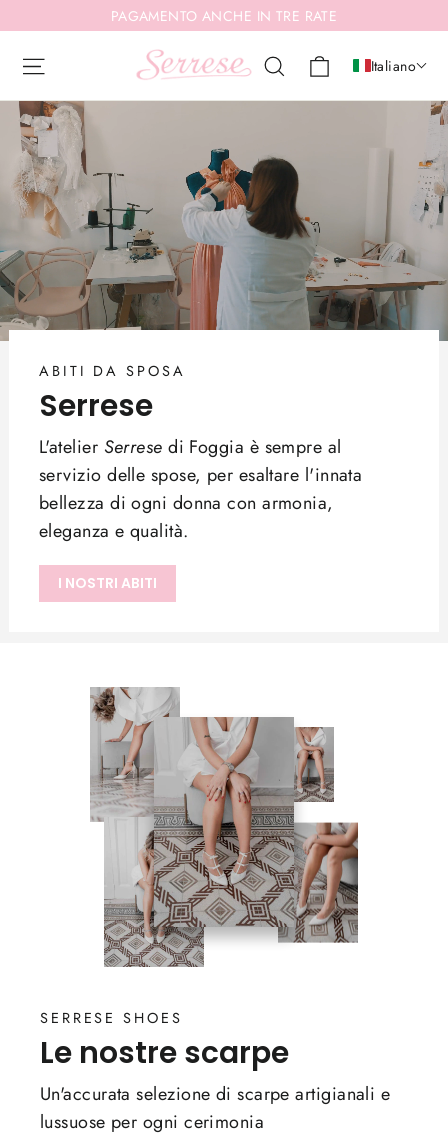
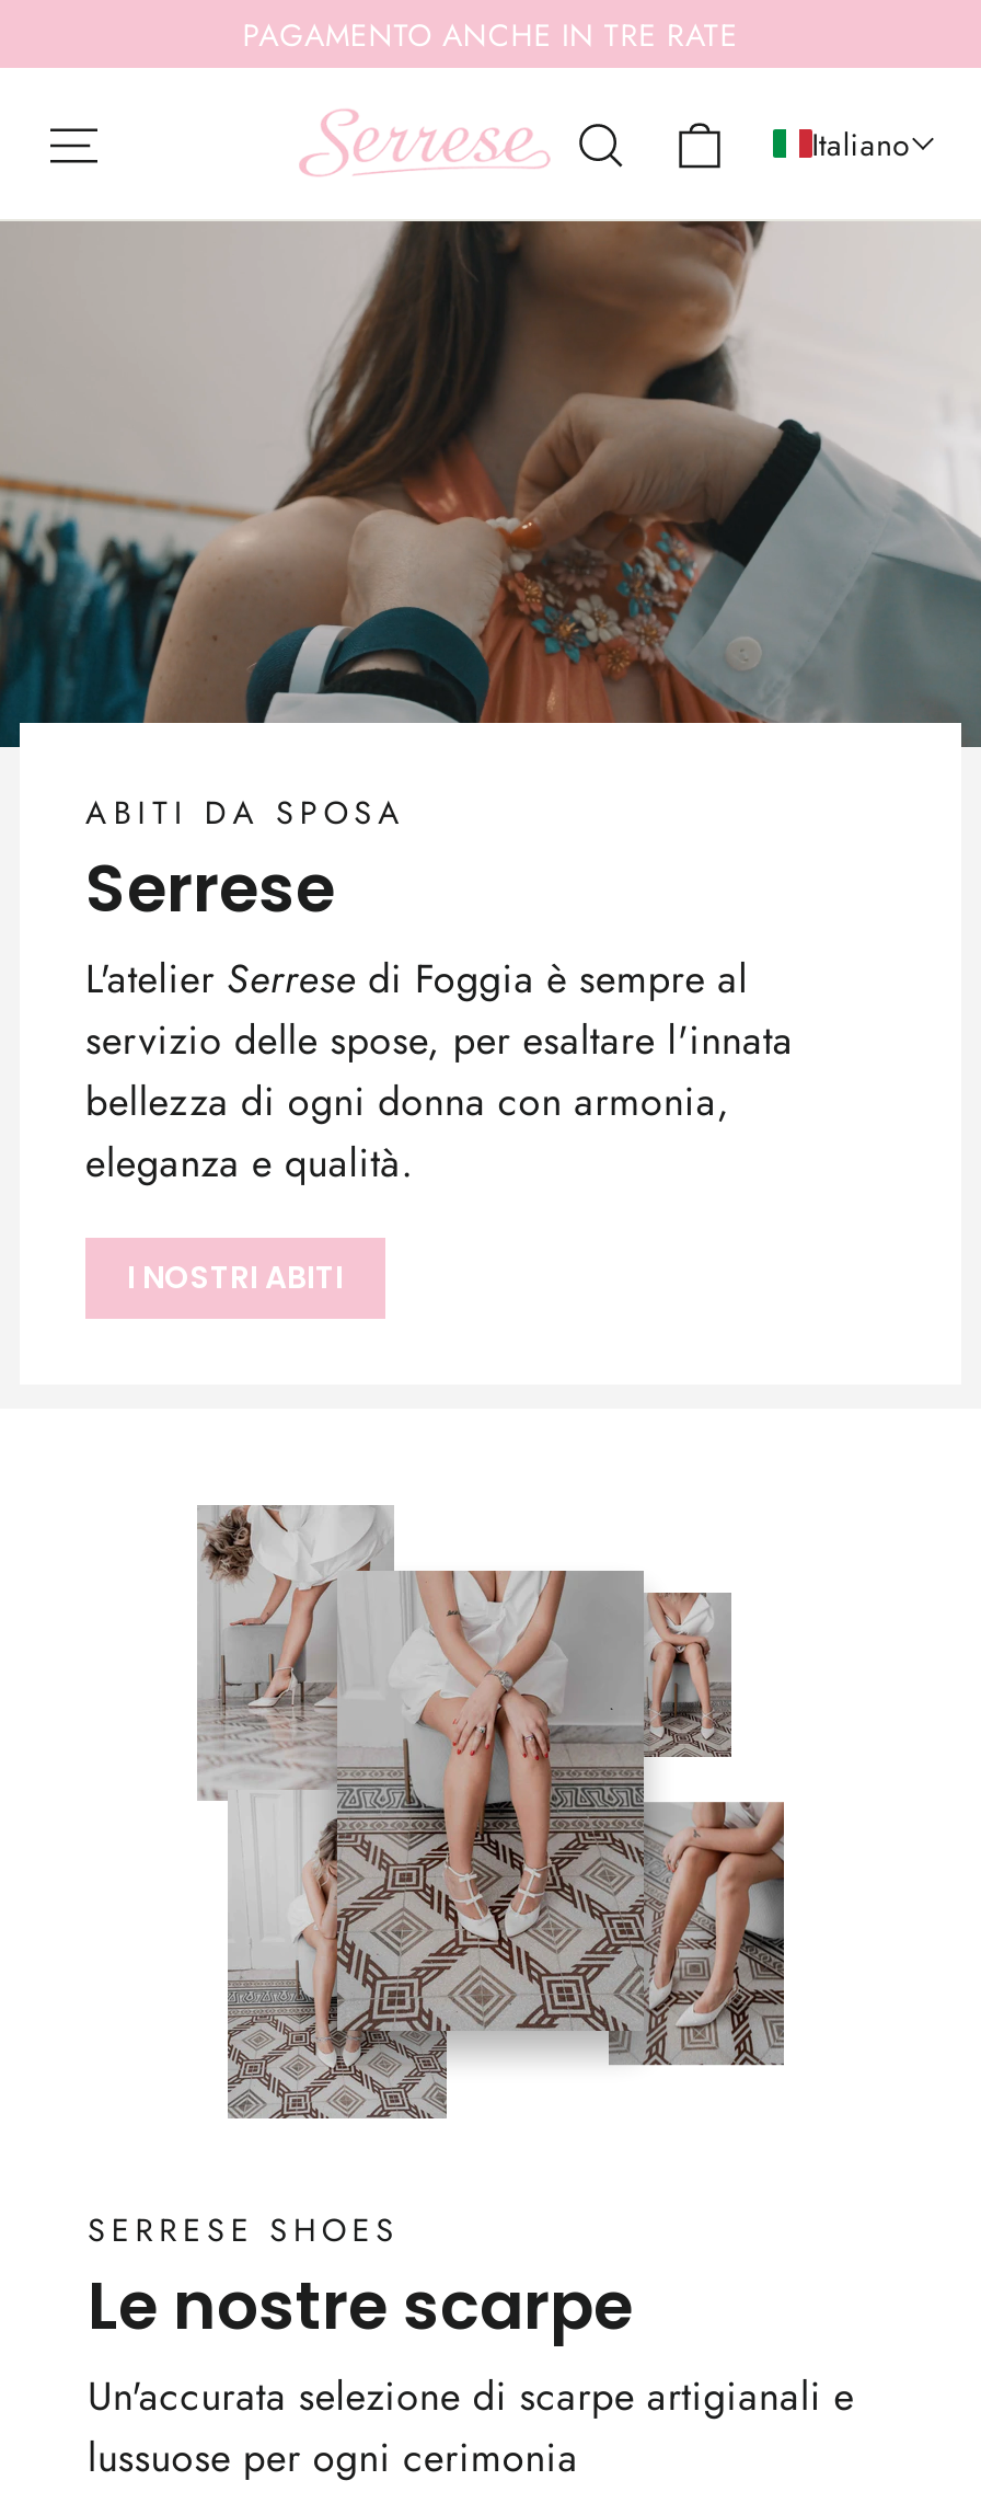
[3,101,445,341] [image] -> [7,221,974,747] [image]

